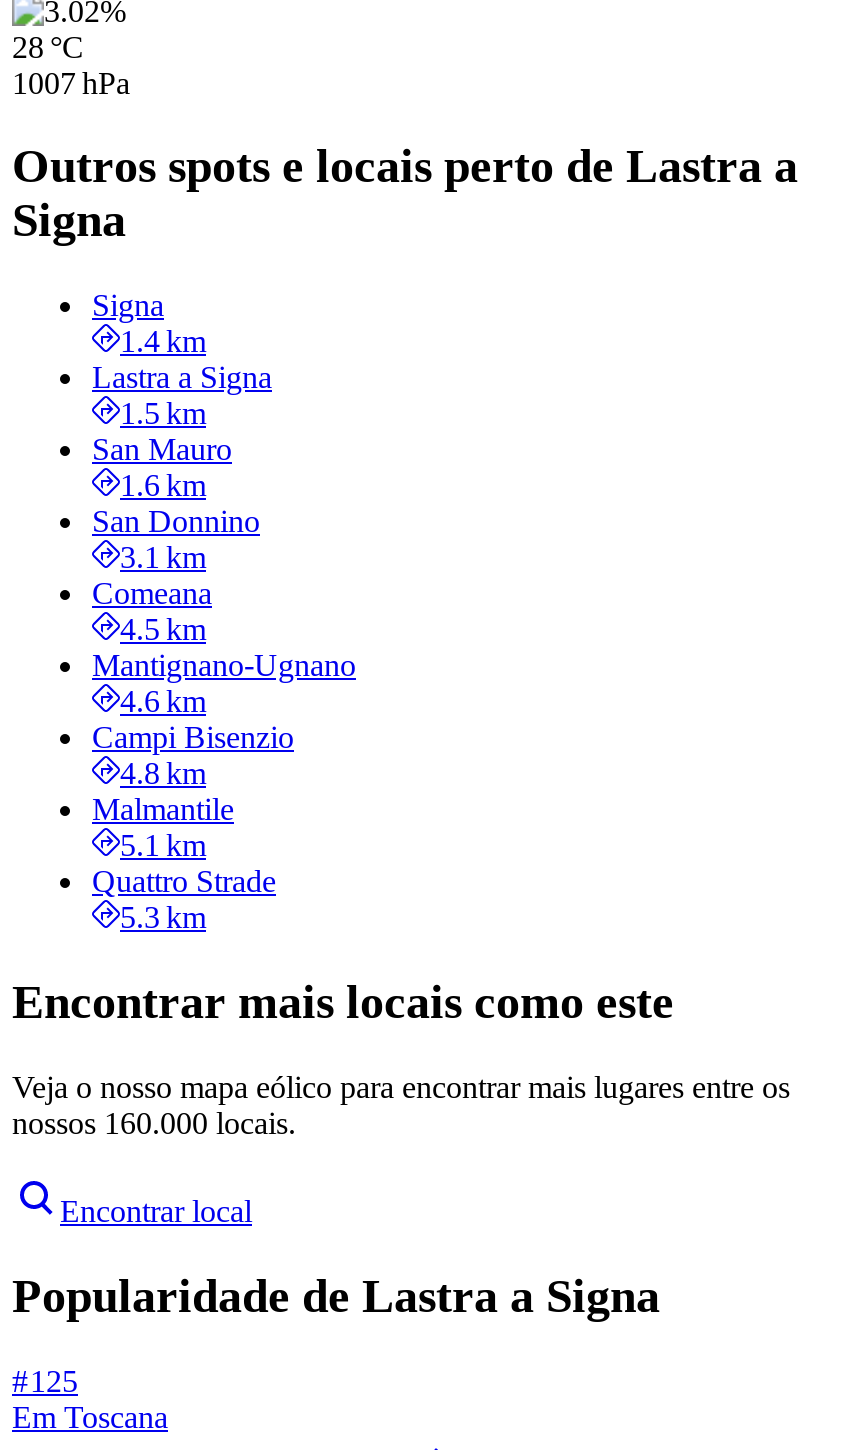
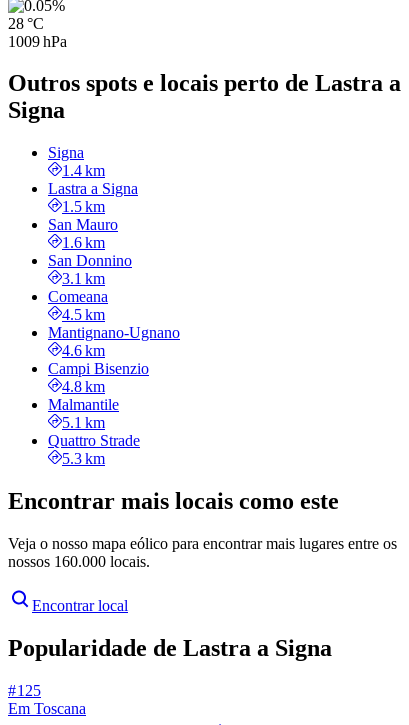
[12,65,130,99] 1007 hPa -> [8,32,67,49] 1009 hPa

